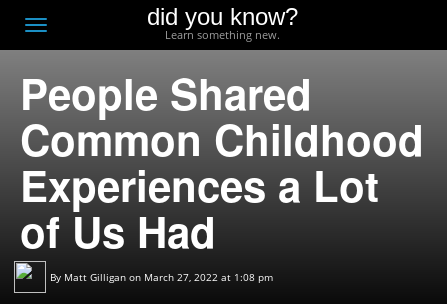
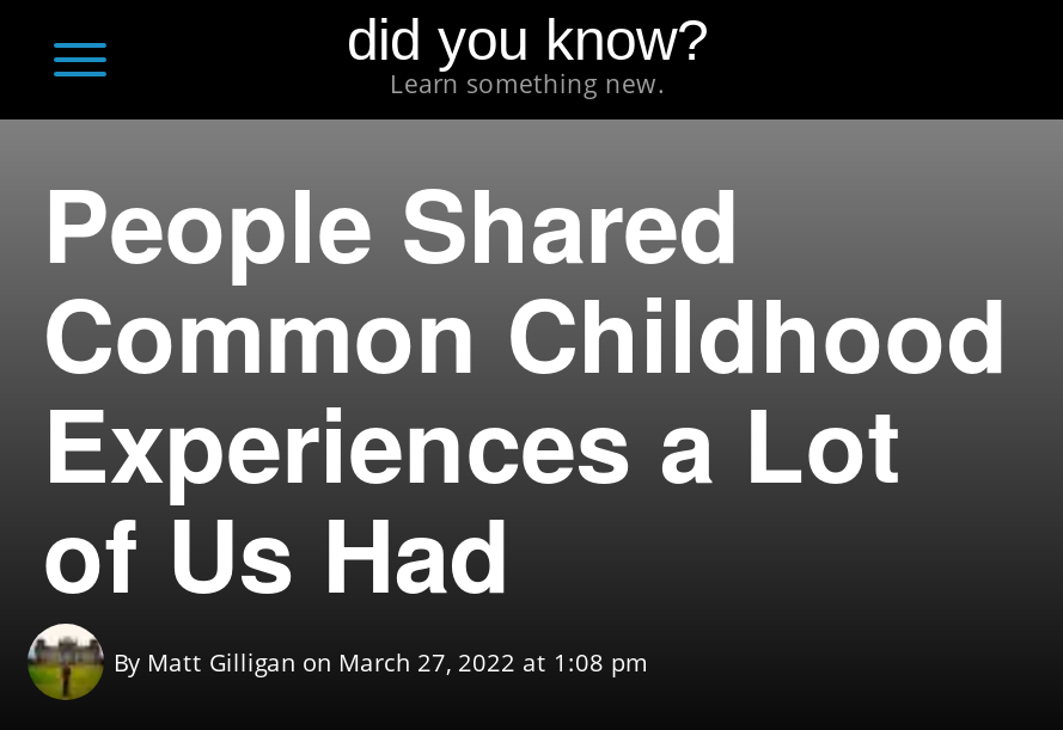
[13,260,47,294] [image] -> [28,624,104,700] [image]

